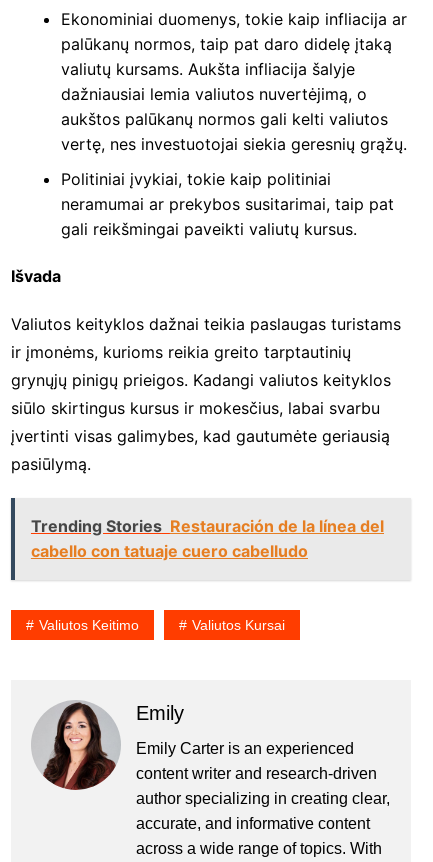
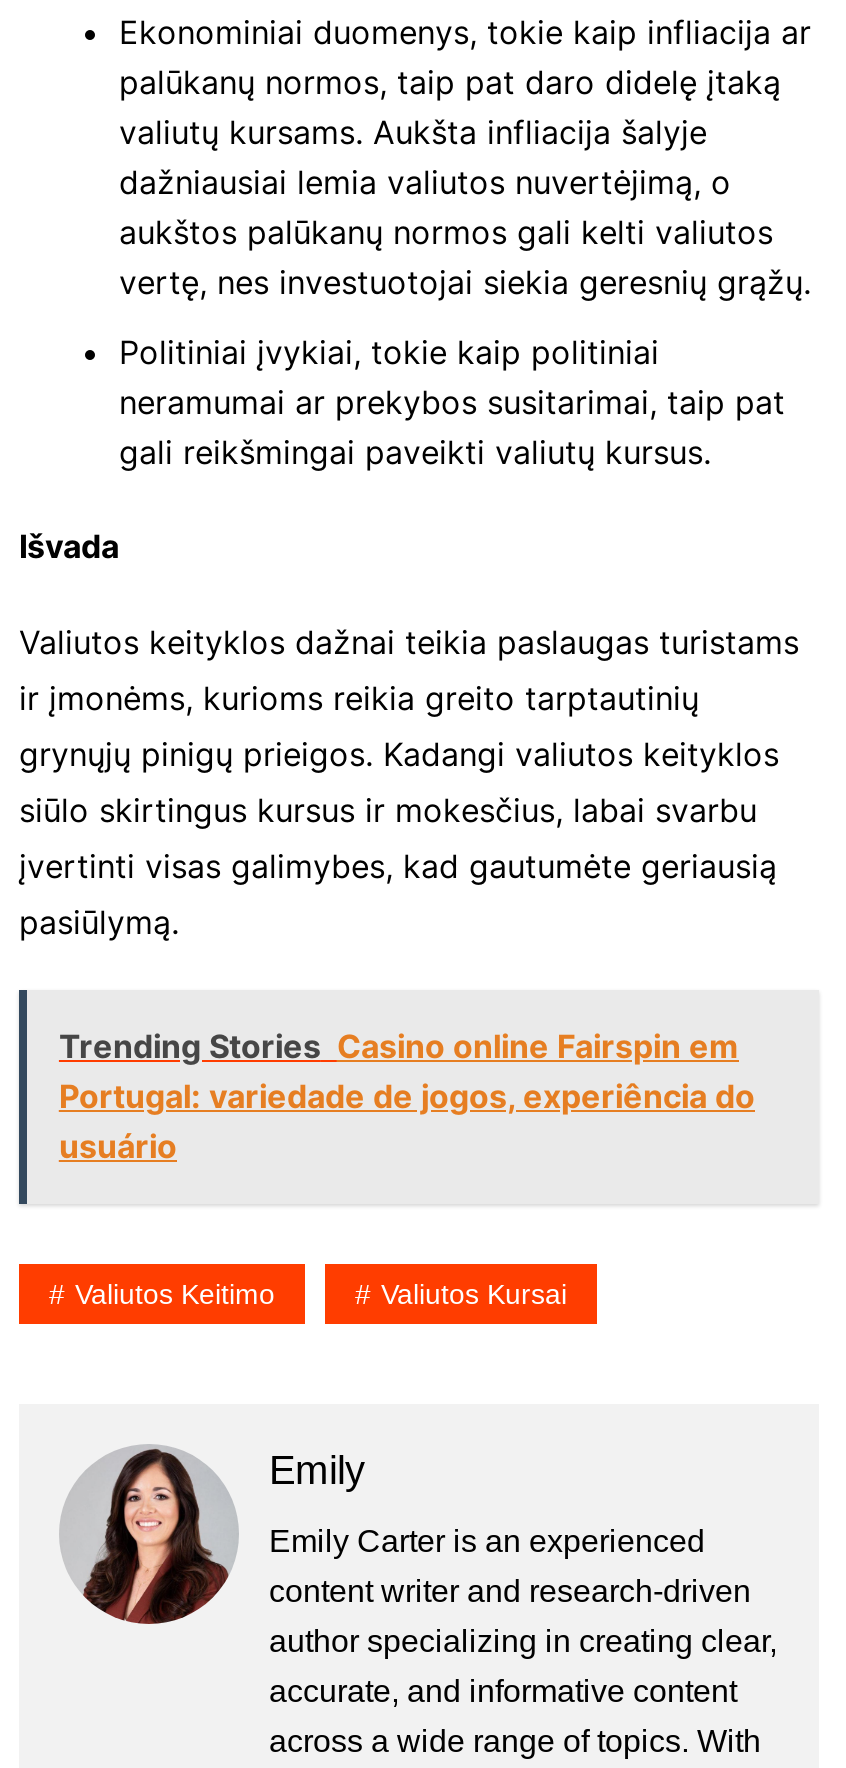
[31,516,384,561] Trending Stories Restauración de la línea del | cabello con tatuaje cuero cabelludo -> [59,1027,755,1167] Trending Stories Casino online Fairspin em | Portugal: variedade de jogos, experiência do | usuário

